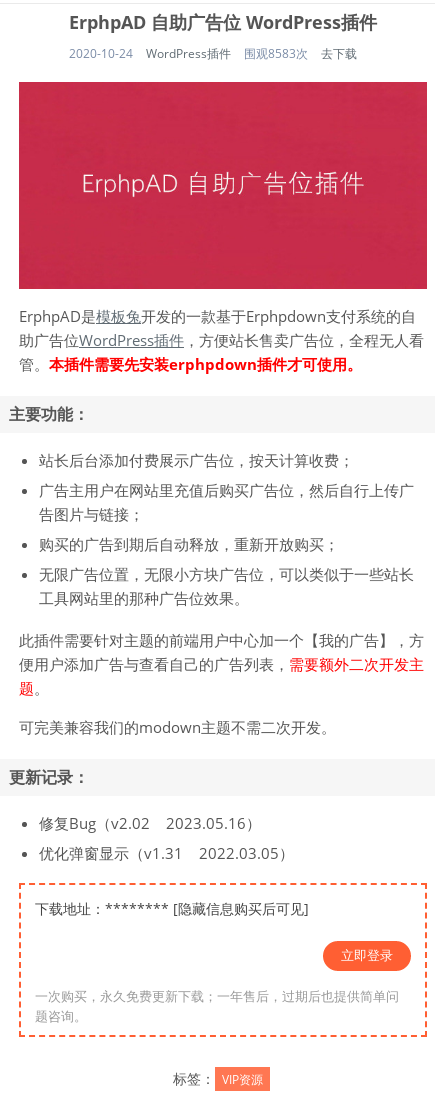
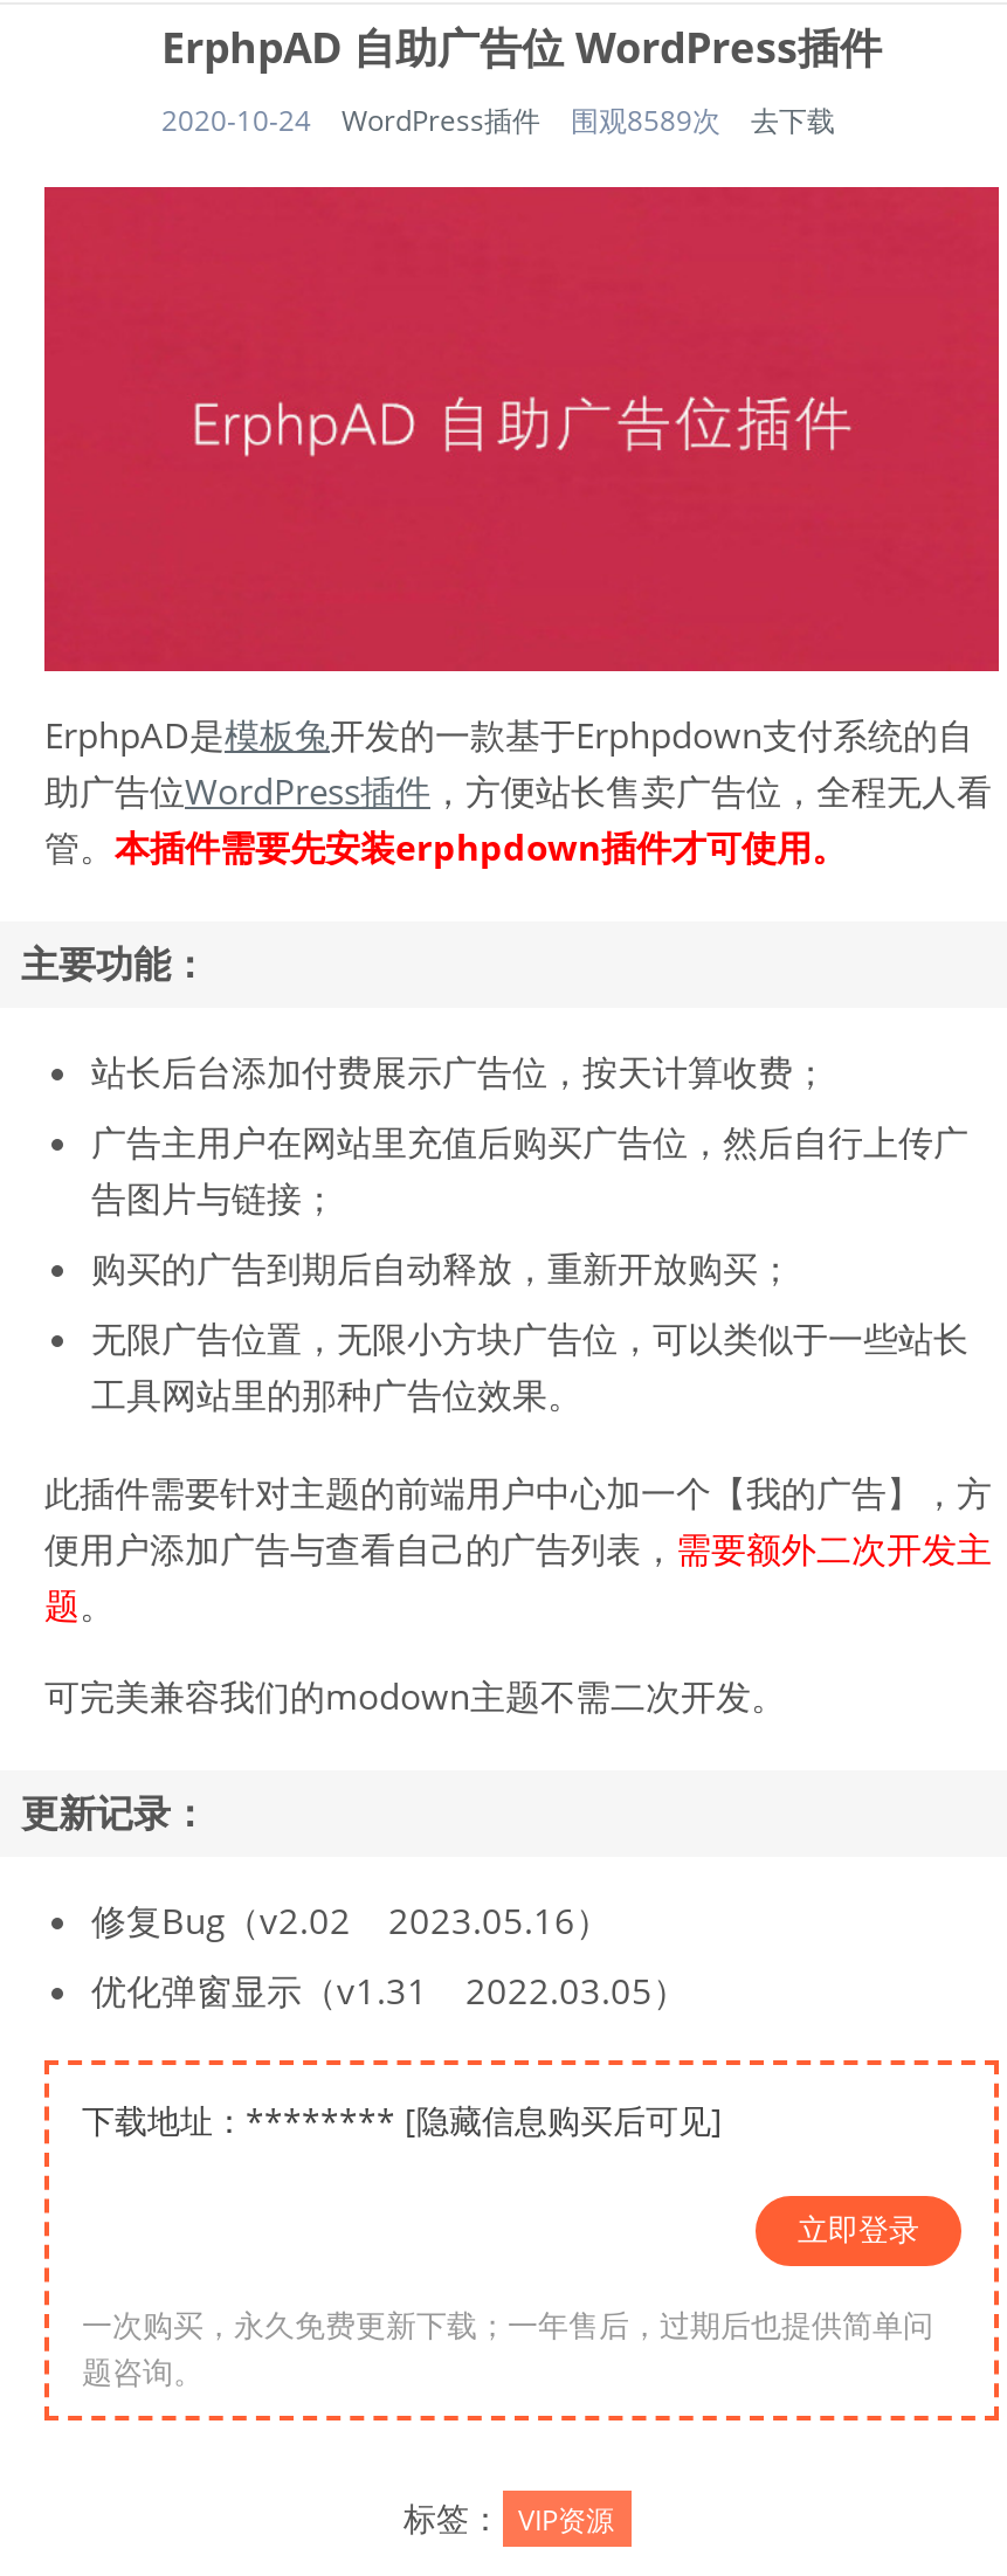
[69,45,357,62] 2020-10-24 WordPress插件 围观8583次 去下载 -> [161,101,835,140] 2020-10-24 WordPress插件 围观8589次 去下载

